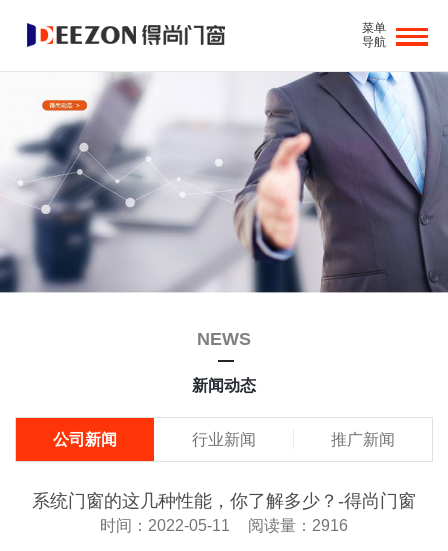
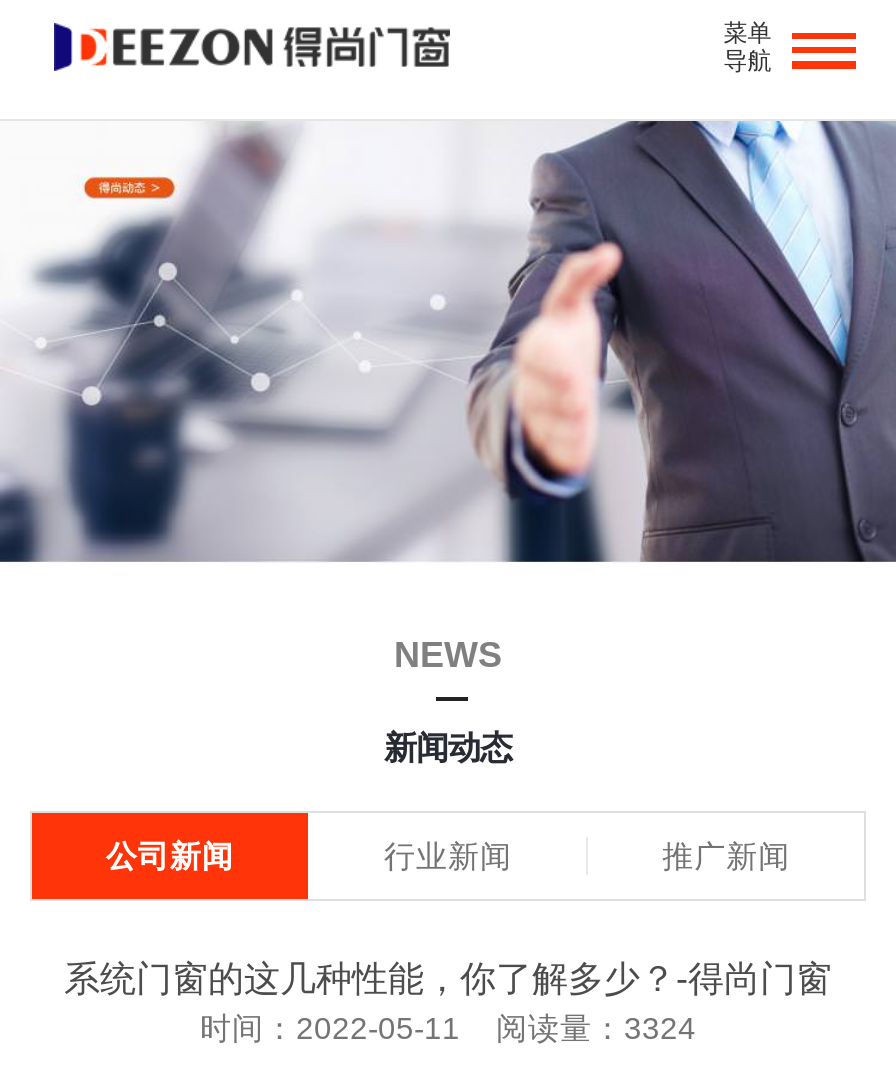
[100,517,348,534] 时间：2022-05-11 阅读量：2916 -> [200,1011,696,1045] 时间：2022-05-11 阅读量：3324

